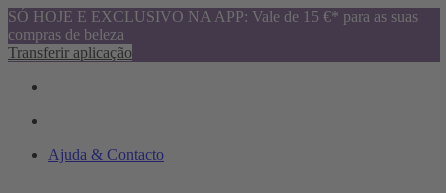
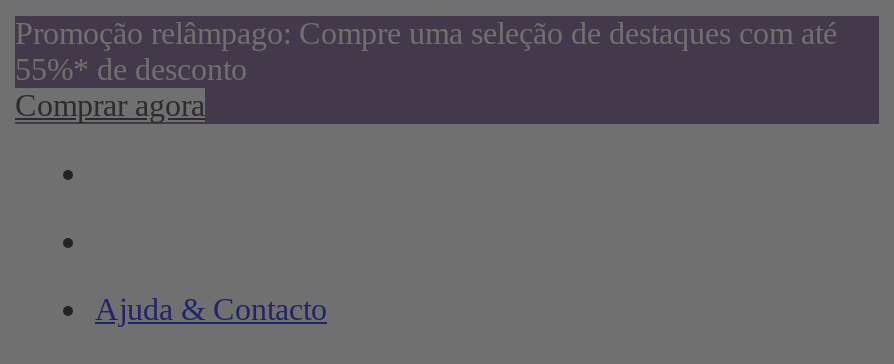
[8,8,418,61] SÓ HOJE E EXCLUSIVO NA APP: Vale de 15 €* para as suas | compras de beleza | Transferir aplicação -> [15,16,837,122] Promoção relâmpago: Compre uma seleção de destaques com até | 55%* de desconto | Comprar agora

